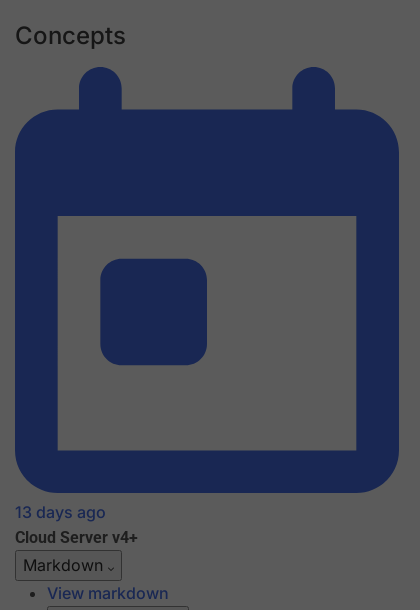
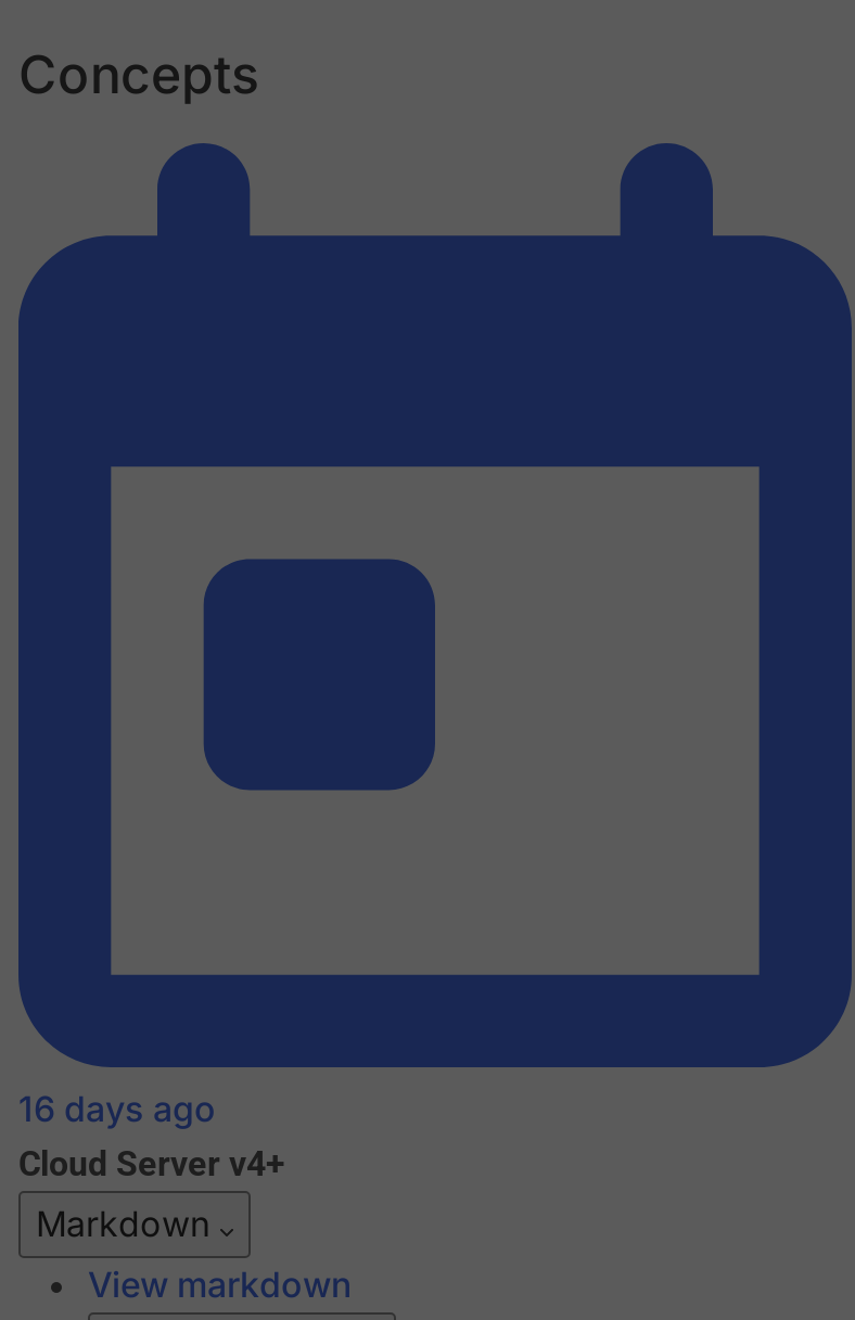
[15,502,106,522] 13 days ago -> [18,1088,216,1131] 16 days ago

